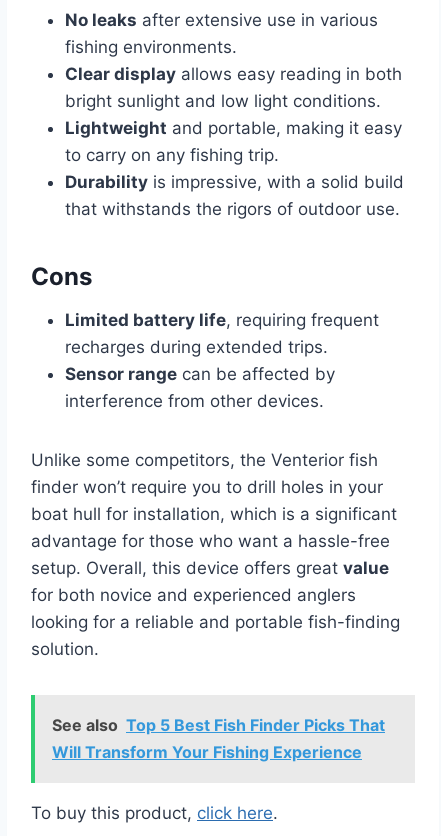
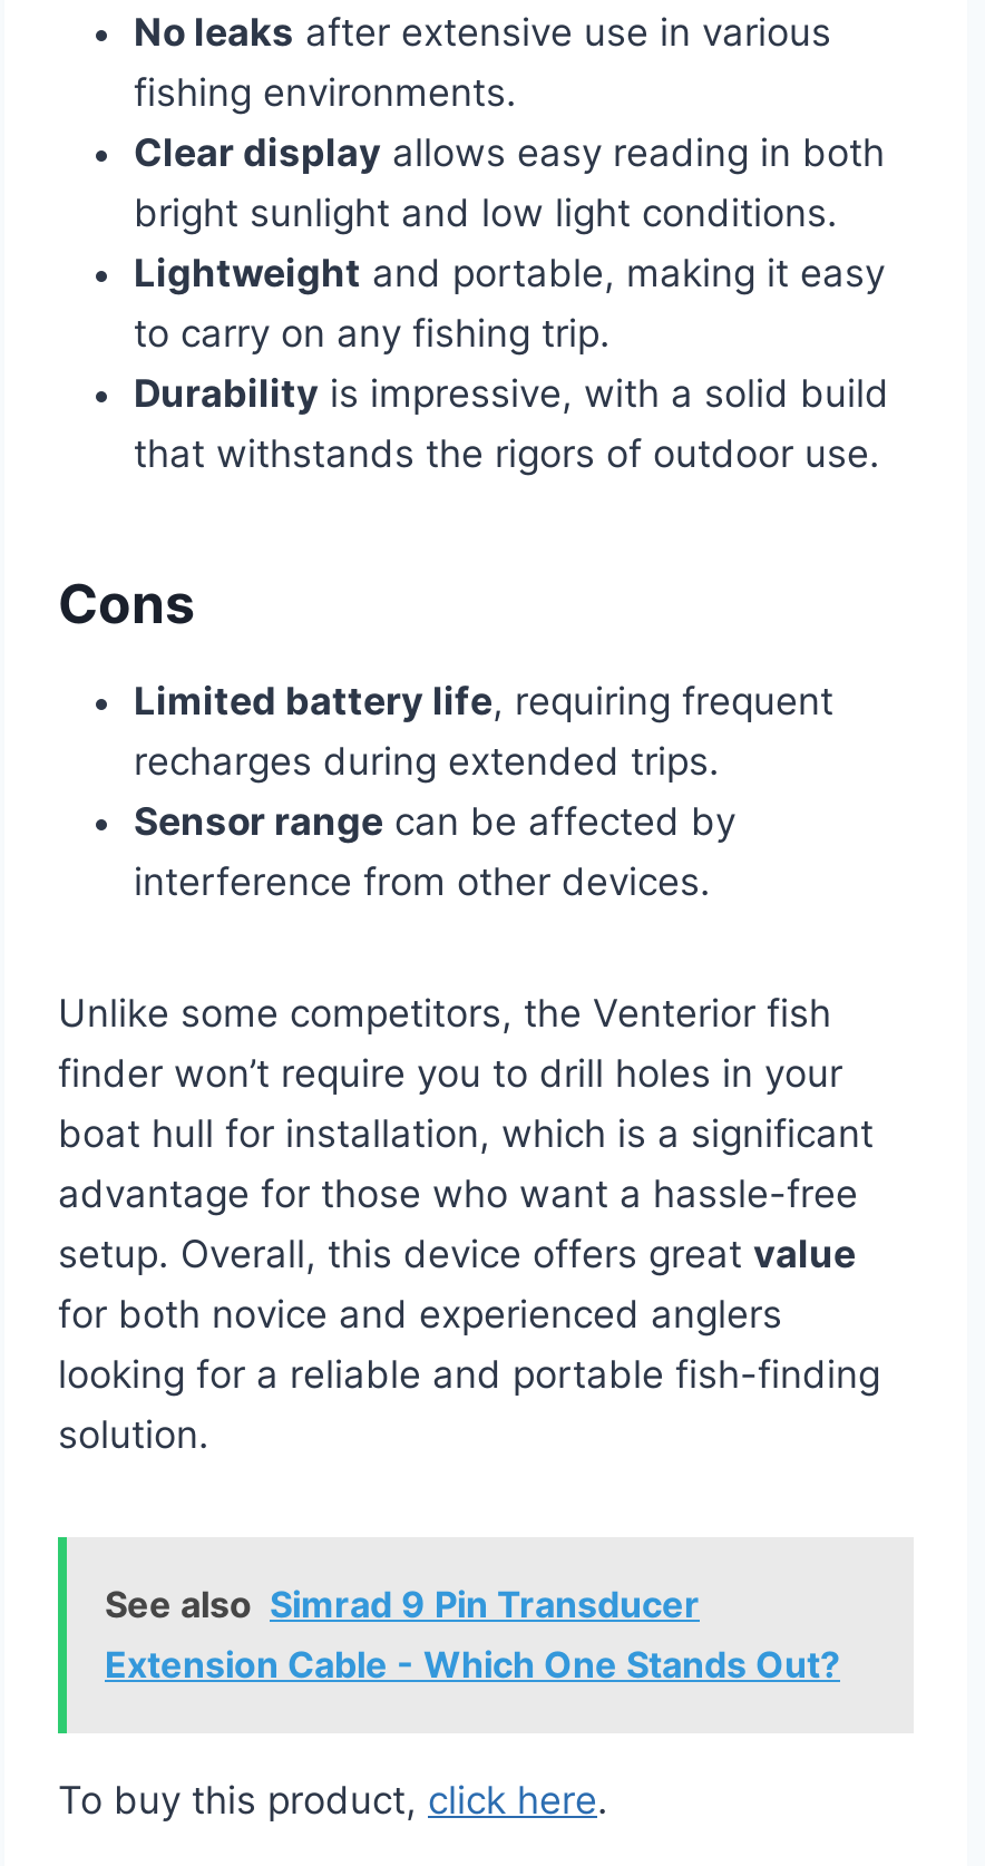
[52,715,385,762] See also Top 5 Best Fish Finder Picks That | Will Transform Your Fishing Experience -> [105,1582,840,1687] See also Simrad 9 Pin Transducer | Extension Cable - Which One Stands Out?

